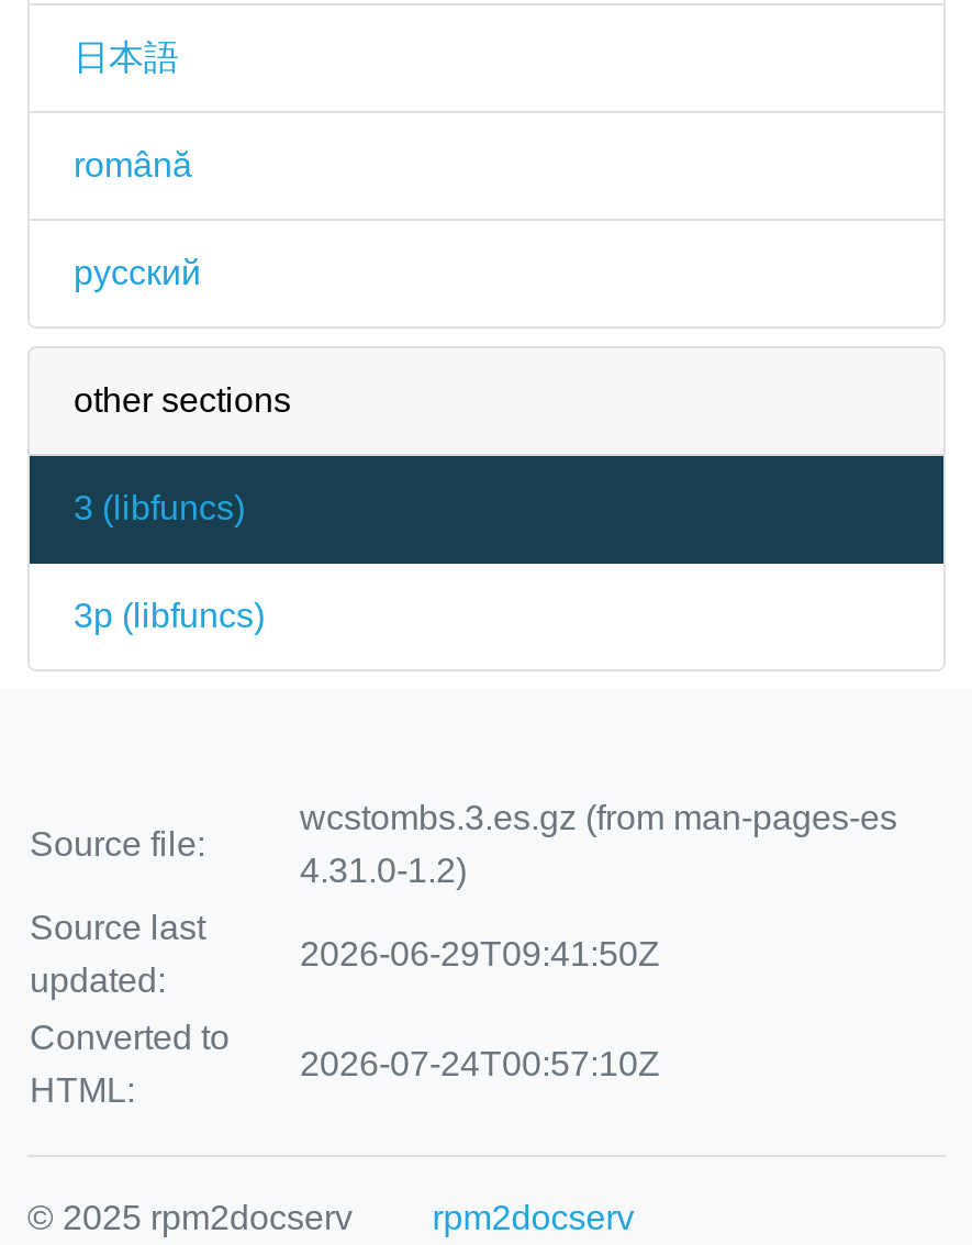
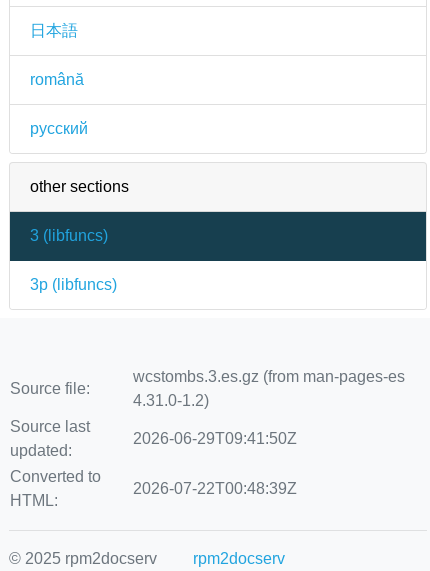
[300,1045,660,1082] 2026-07-24T00:57:10Z -> [133,480,297,497] 2026-07-22T00:48:39Z

